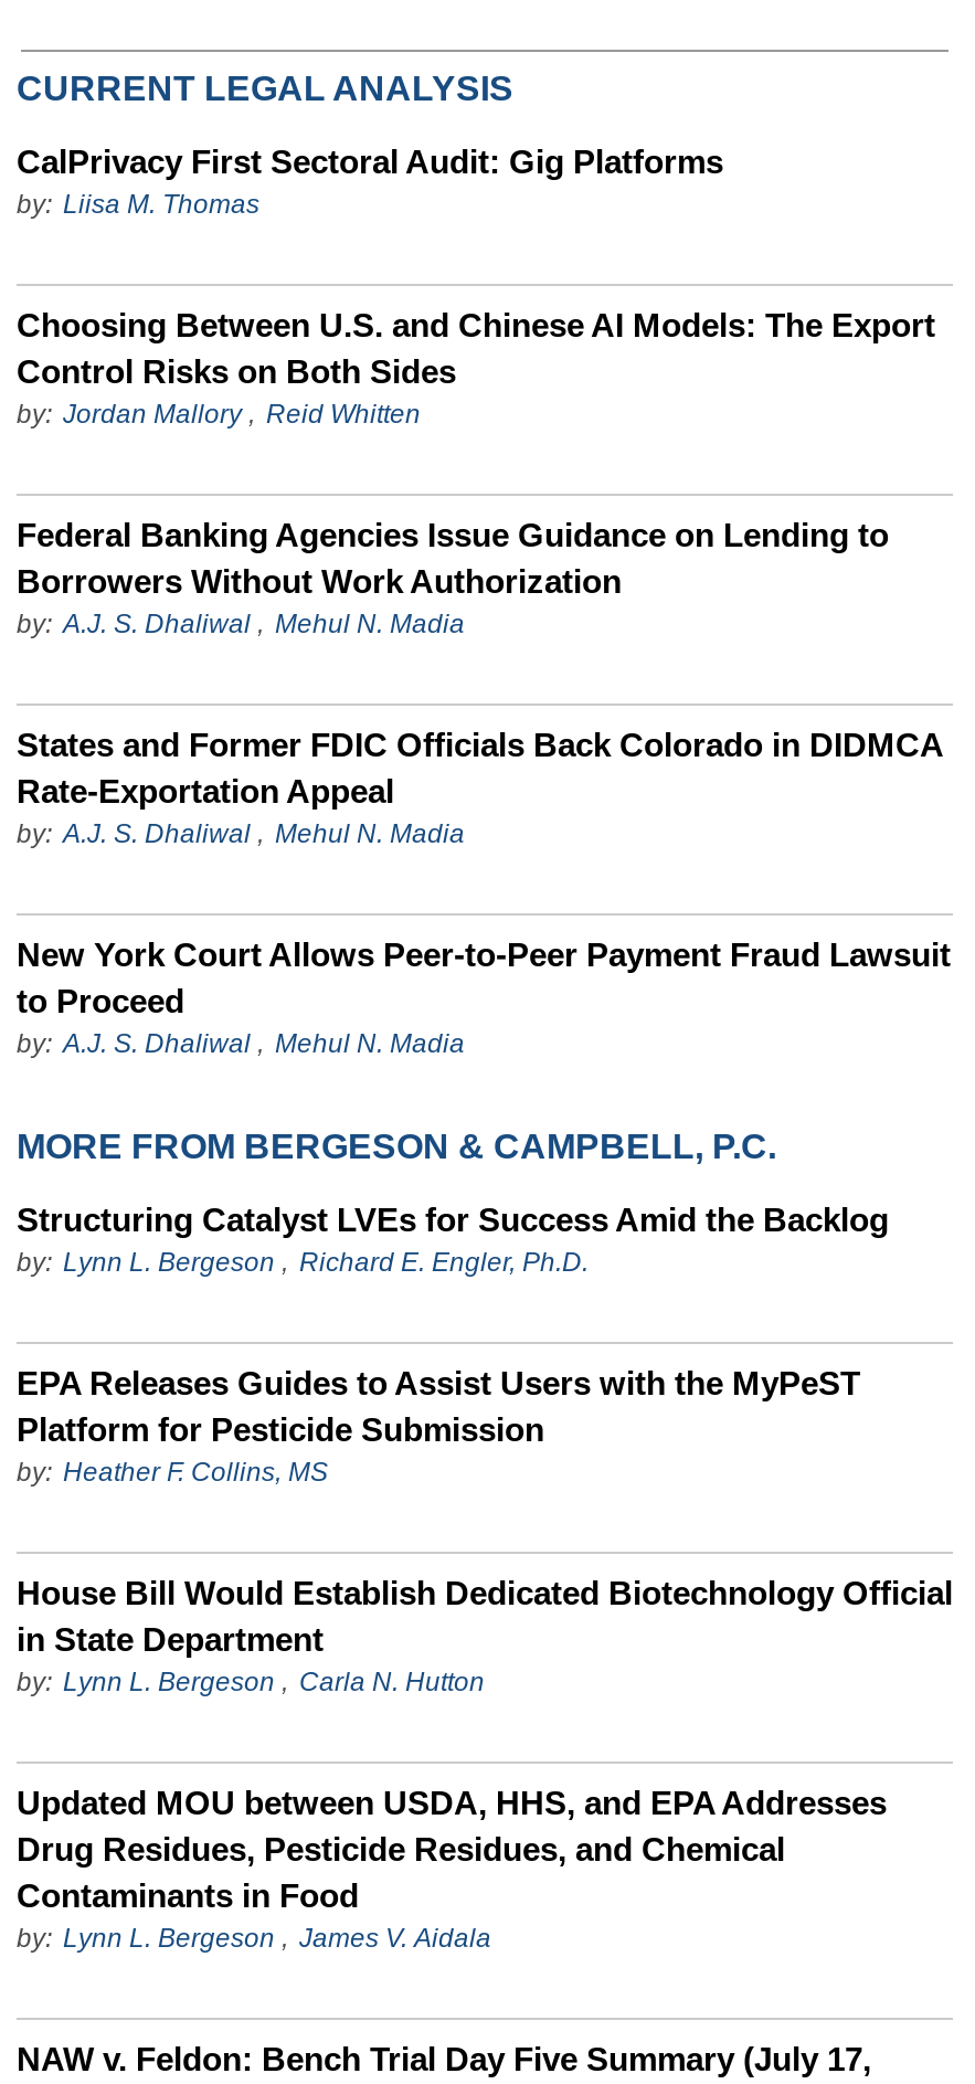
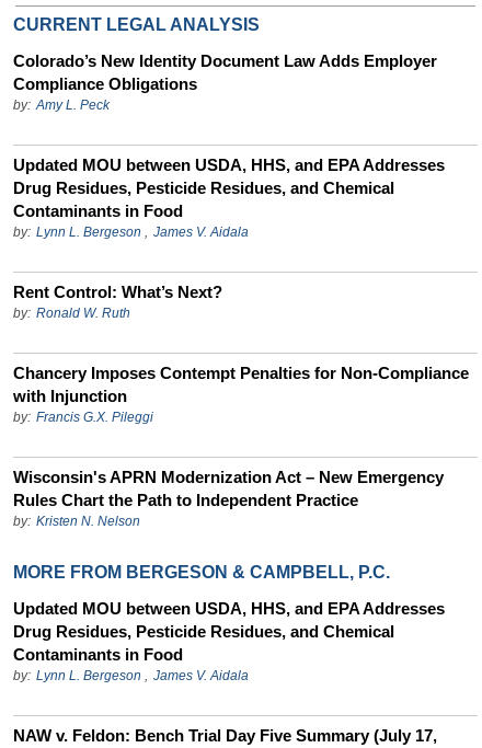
[17,142,723,219] CalPrivacy First Sectoral Audit: Gig Platforms | by: Liisa M. Thomas -> [13,51,437,113] Colorado’s New Identity Document Law Adds Employer | Compliance Obligations | by: Amy L. Peck
[17,305,935,429] Choosing Between U.S. and Chinese AI Models: The Export | Control Risks on Both Sides | by: Jordan Mallory, Reid Whitten -> [13,155,445,240] Updated MOU between USDA, HHS, and EPA Addresses | Drug Residues, Pesticide Residues, and Chemical | Contaminants in Food | by: Lynn L. Bergeson, James V. Aidala
[17,515,889,639] Federal Banking Agencies Issue Guidance on Lending to | Borrowers Without Work Authorization | by: A.J. S. Dhaliwal, Mehul N. Madia -> [13,282,222,321] Rent Control: What’s Next? | by: Ronald W. Ruth
[17,725,942,849] States and Former FDIC Officials Back Colorado in DIDMCA | Rate-Exportation Appeal | by: A.J. S. Dhaliwal, Mehul N. Madia -> [13,363,469,425] Chancery Imposes Contempt Penalties for Non-Compliance | with Injunction | by: Francis G.X. Pileggi
[17,935,951,1059] New York Court Allows Peer-to-Peer Payment Fraud Lawsuit | to Proceed | by: A.J. S. Dhaliwal, Mehul N. Madia -> [13,467,444,529] Wisconsin's APRN Modernization Act – New Emergency | Rules Chart the Path to Independent Practice | by: Kristen N. Nelson
moved [17,1127,776,1165] -> [13,563,390,581]: MORE FROM BERGESON & CAMPBELL, P.C.
[17,1200,953,1697] Structuring Catalyst LVEs for Success Amid the Backlog | by: Lynn L. Bergeson, Richard E. Engler, Ph.D. | EPA Releases Guides to Assist Users with the MyPeST | Platform for Pesticide Submission | by: Heather F. Collins, MS | House Bill Would Establish Dedicated Biotechnology Official | in State Department | by: Lynn L. Bergeson, Carla N. Hutton -> none

